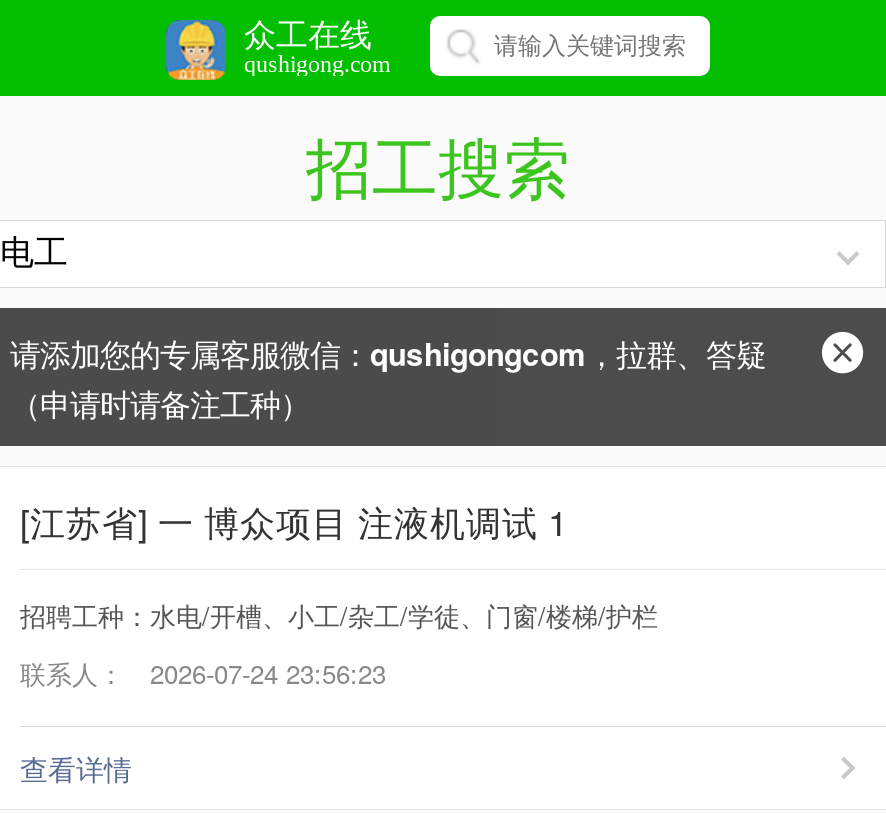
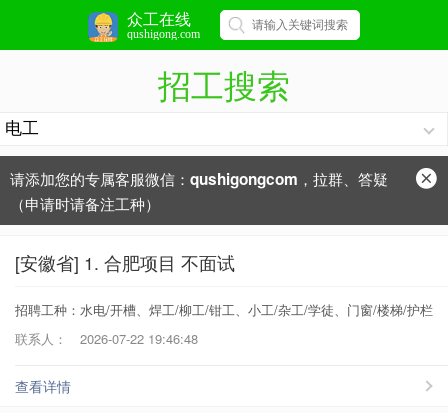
[20,496,568,546] [江苏省] 一 博众项目 注液机调试 1 -> [15,250,235,275] [安徽省] 1. 合肥项目 不面试
[20,596,658,634] 招聘工种：水电/开槽、小工/杂工/学徒、门窗/楼梯/护栏 -> [15,300,433,319] 招聘工种：水电/开槽、焊工/柳工/钳工、小工/杂工/学徒、门窗/楼梯/护栏
[20,654,386,692] 联系人： 2026-07-24 23:56:23 -> [15,329,198,348] 联系人： 2026-07-22 19:46:48

